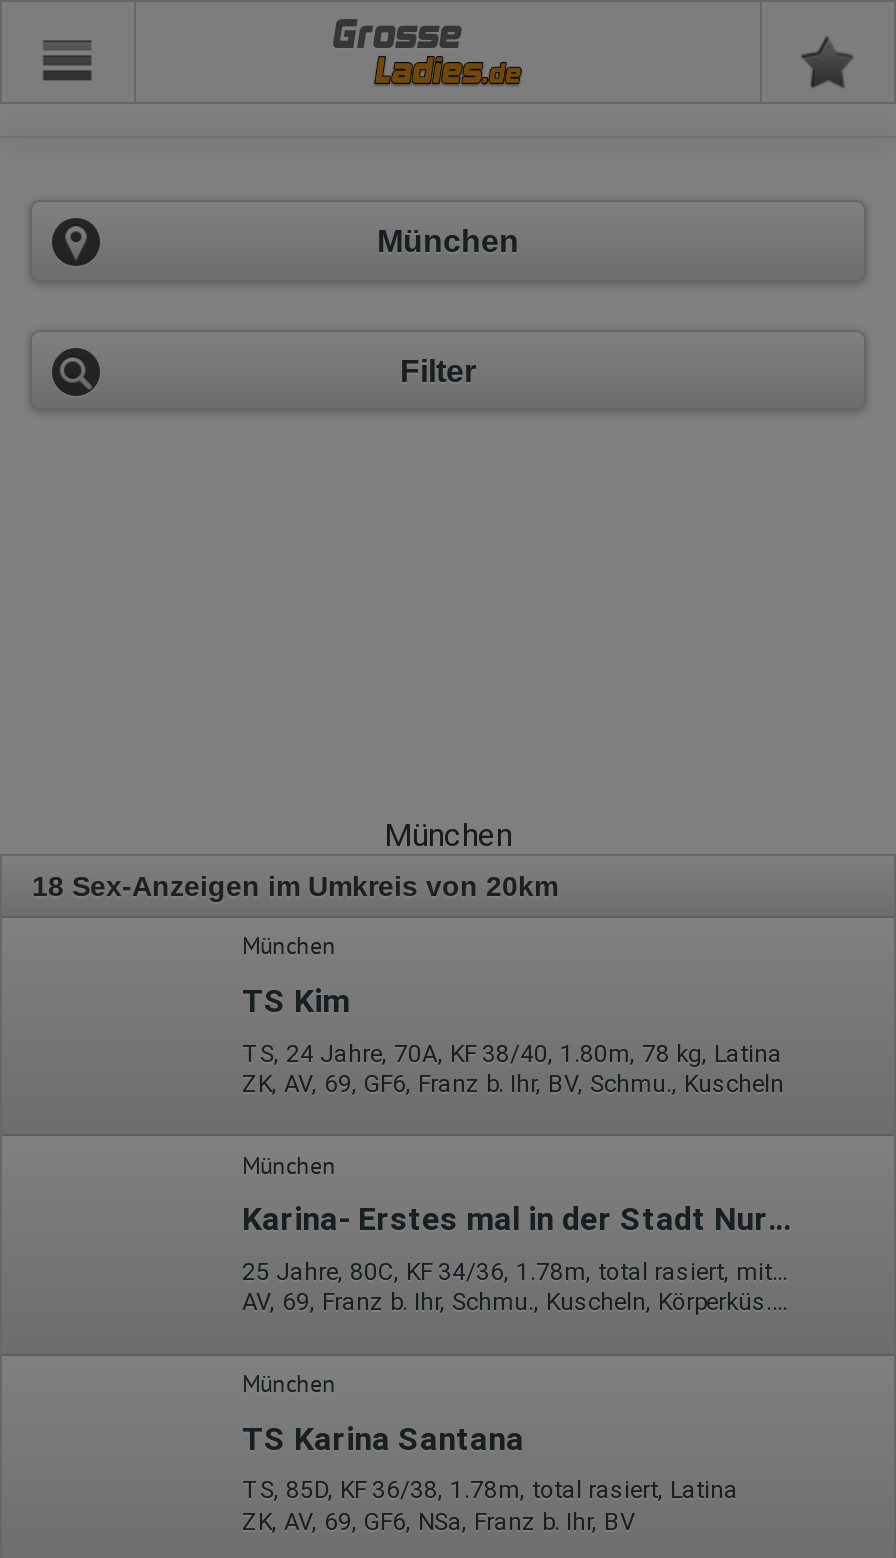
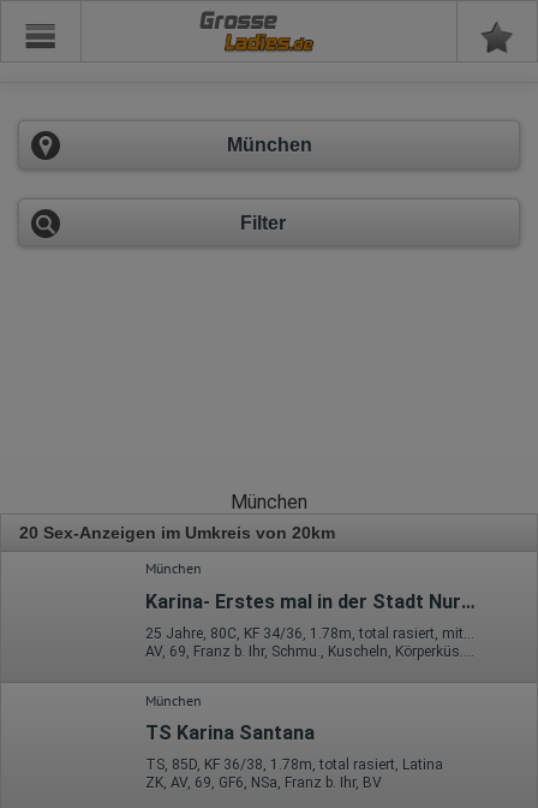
[32,870,784,1098] 18 Sex-Anzeigen im Umkreis von 20km | München | TS Kim | TS, 24 Jahre, 70A, KF 38/40, 1.80m, 78 kg, Latina | ZK, AV, 69, GF6, Franz b. Ihr, BV, Schmu., Kuscheln -> [19,523,335,542] 20 Sex-Anzeigen im Umkreis von 20km

